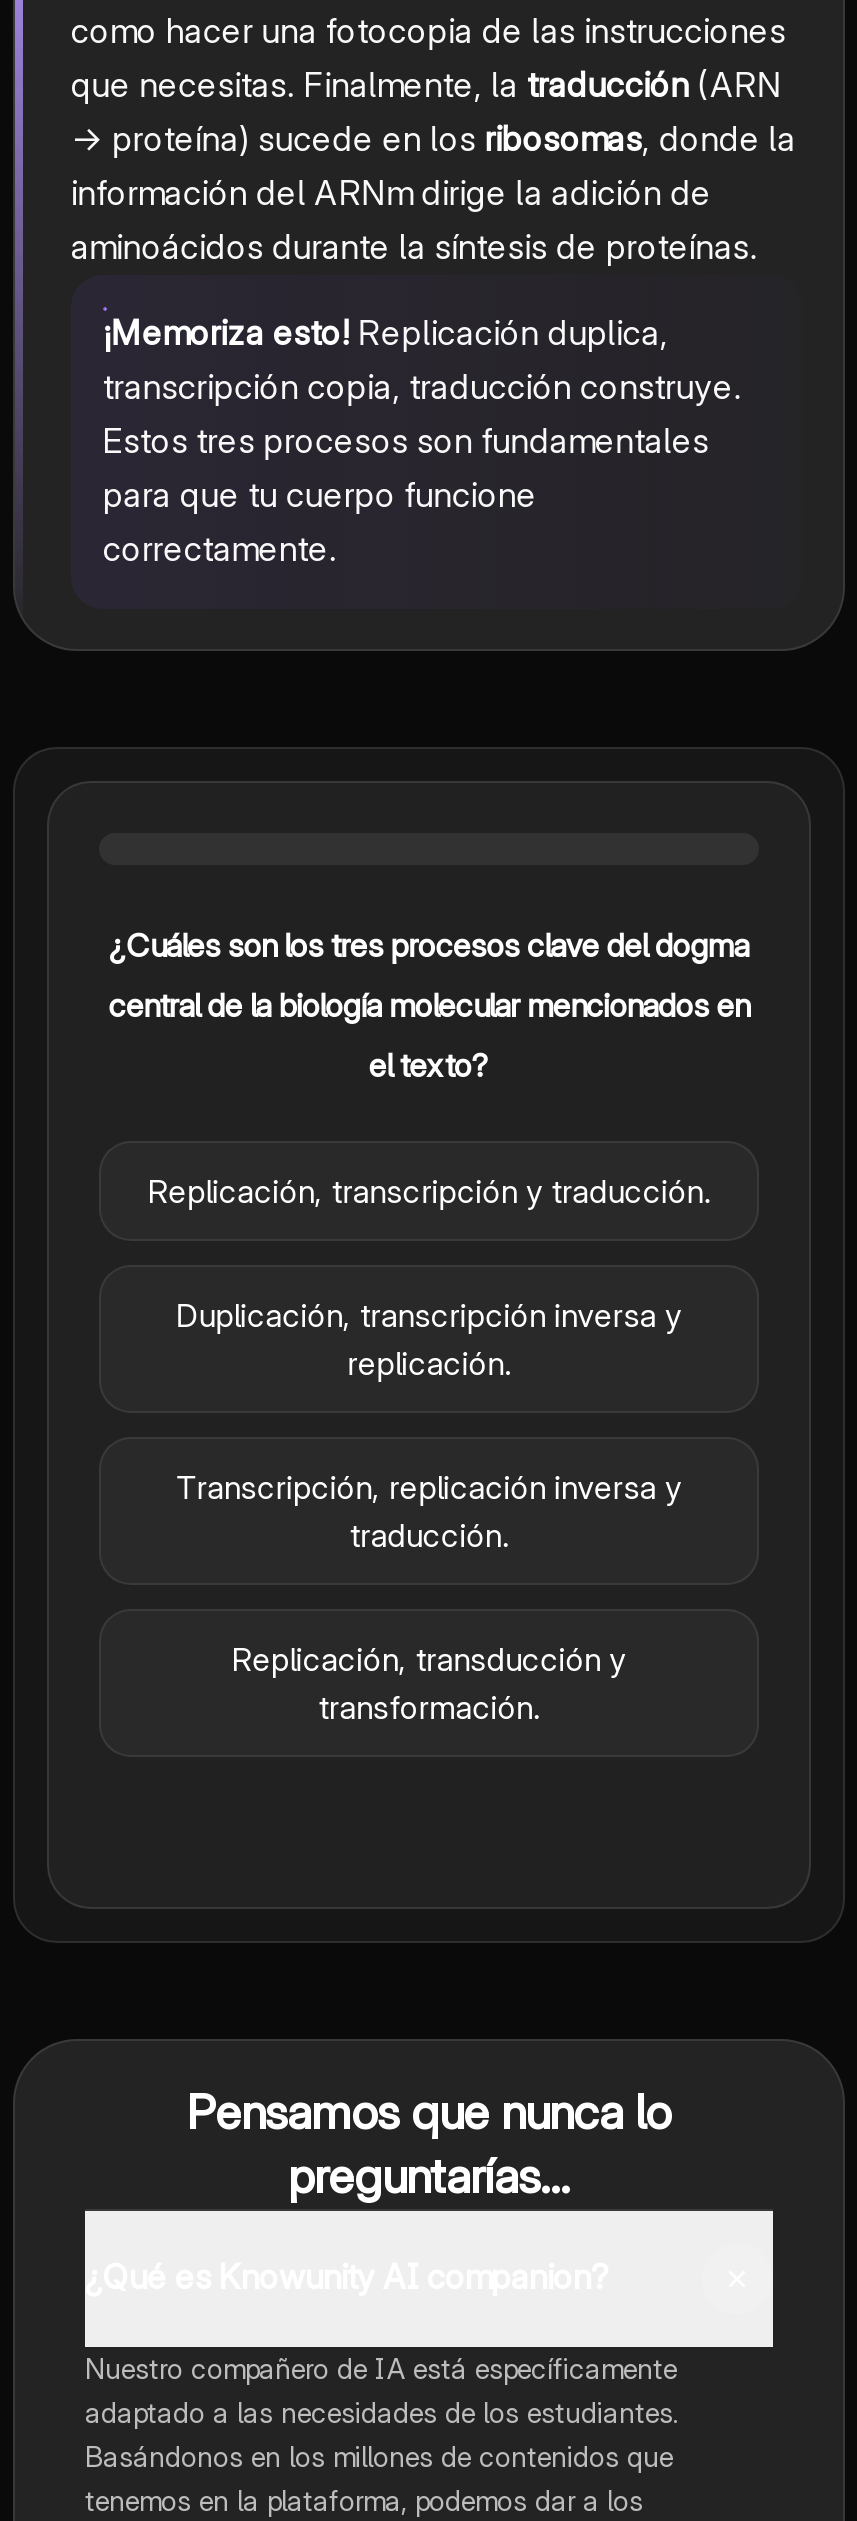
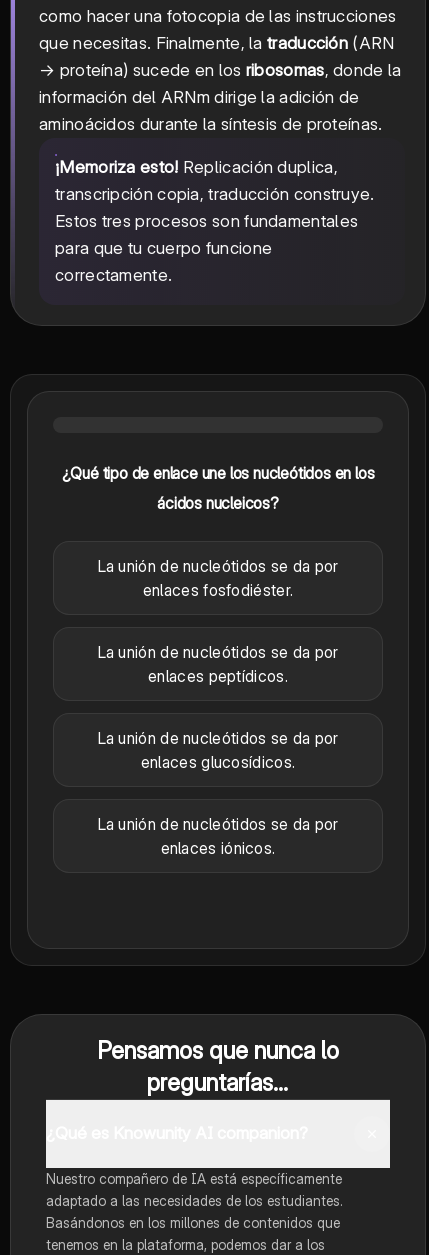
[108,925,750,1727] ¿Cuáles son los tres procesos clave del dogma | central de la biología molecular mencionados en | el texto? | Replicación, transcripción y traducción. | Duplicación, transcripción inversa y | replicación. | Transcripción, replicación inversa y | traducción. | Replicación, transducción y | transformación. -> [62,463,374,858] ¿Qué tipo de enlace une los nucleótidos en los | ácidos nucleicos? | La unión de nucleótidos se da por | enlaces fosfodiéster. | La unión de nucleótidos se da por | enlaces peptídicos. | La unión de nucleótidos se da por | enlaces glucosídicos. | La unión de nucleótidos se da por | enlaces iónicos.

